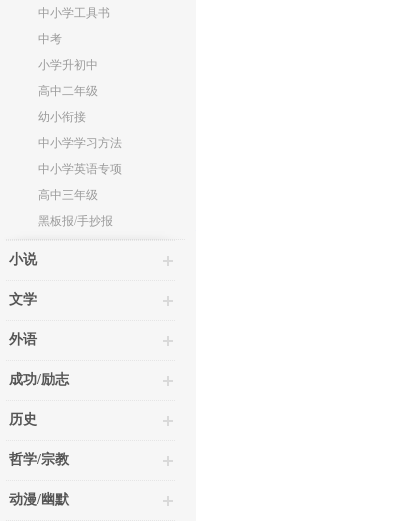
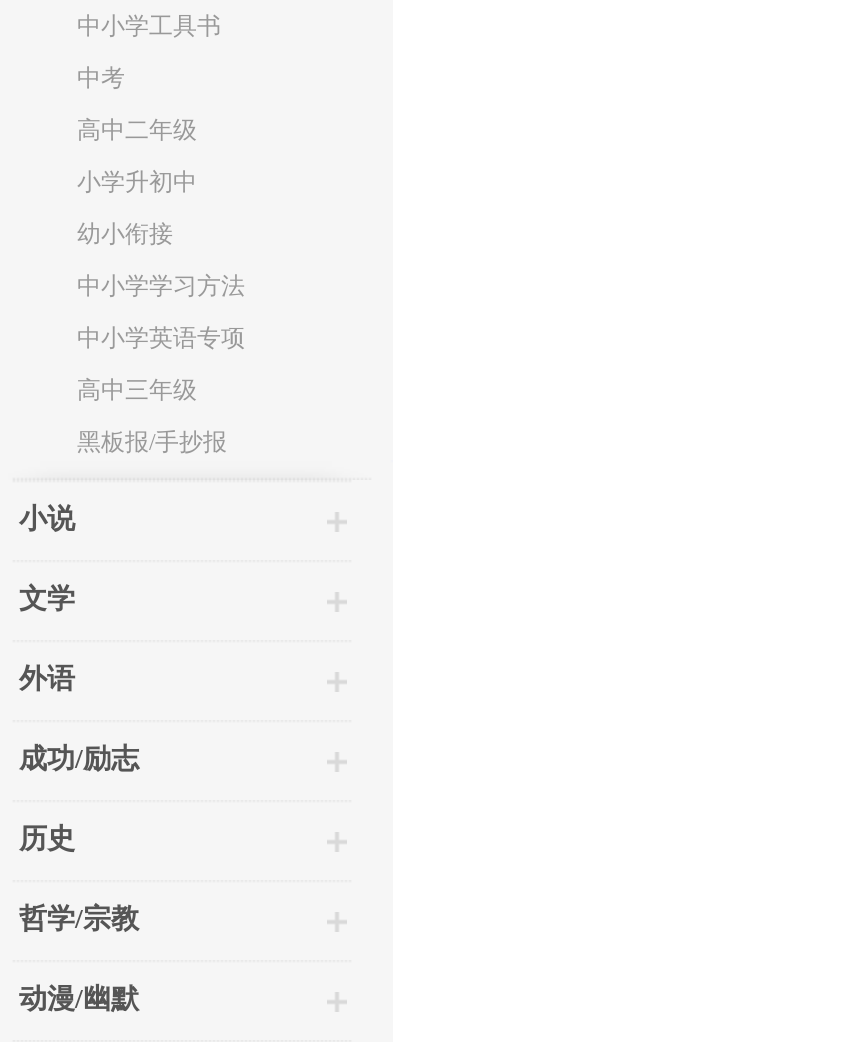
moved [38,58,98,72] -> [77,168,197,196]: 小学升初中
moved [38,84,98,98] -> [77,116,197,144]: 高中二年级

